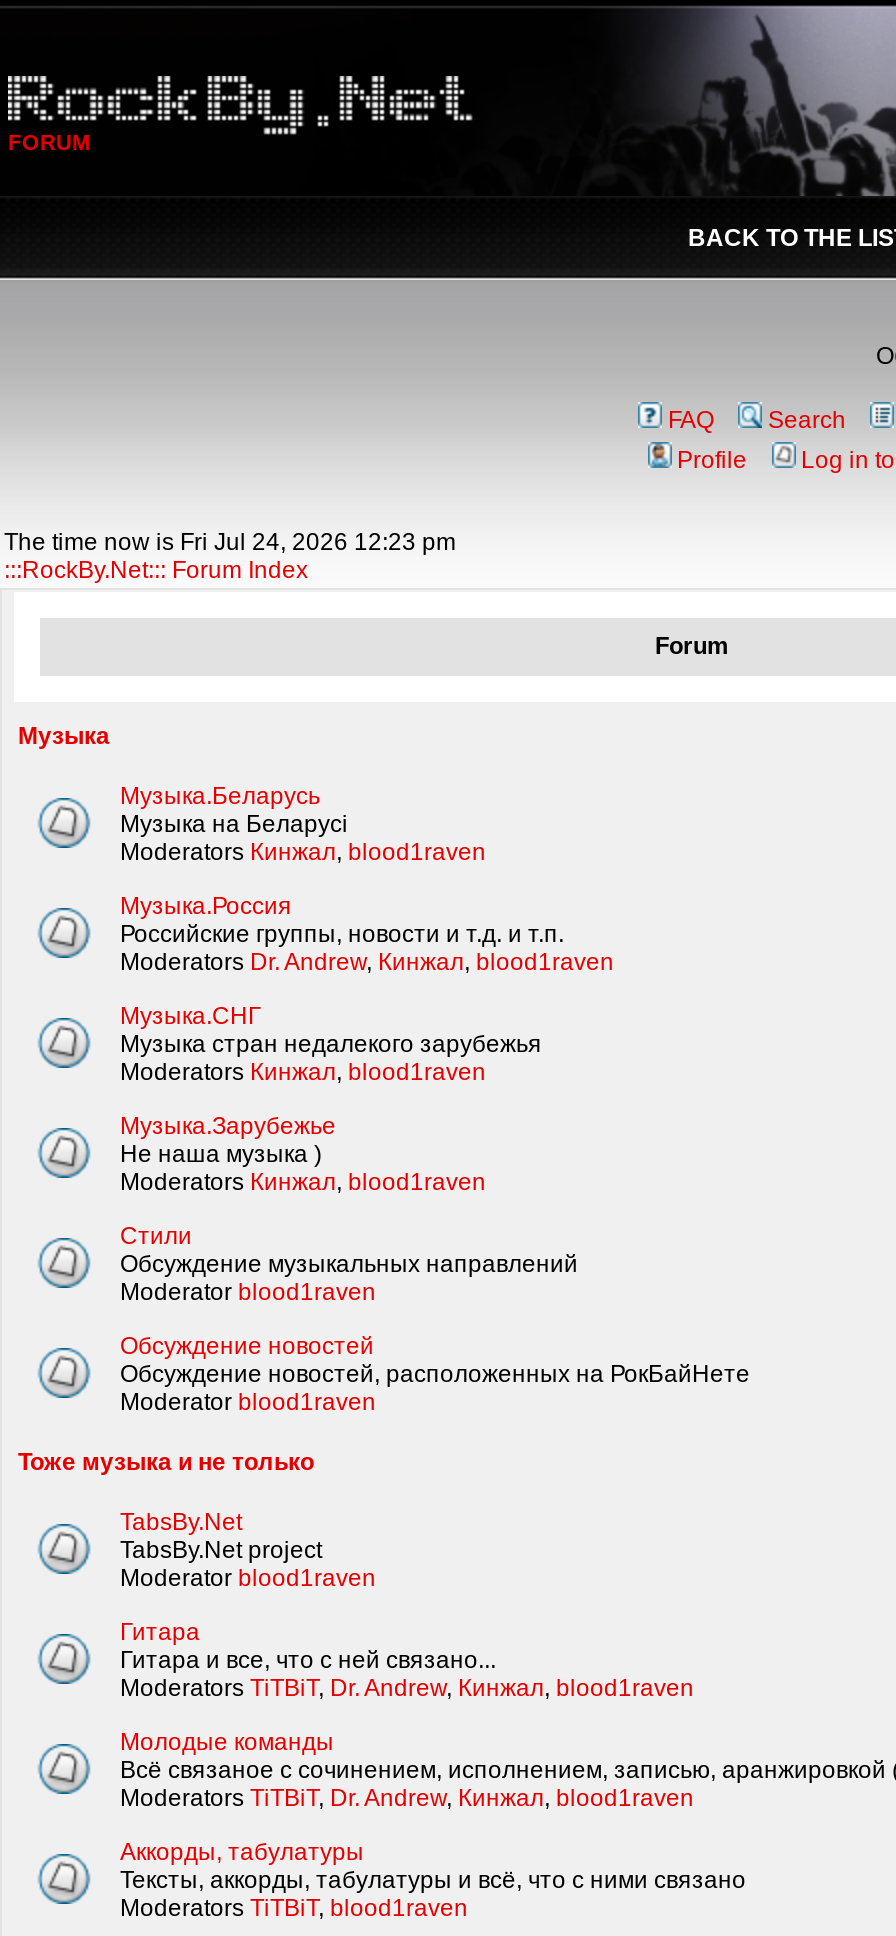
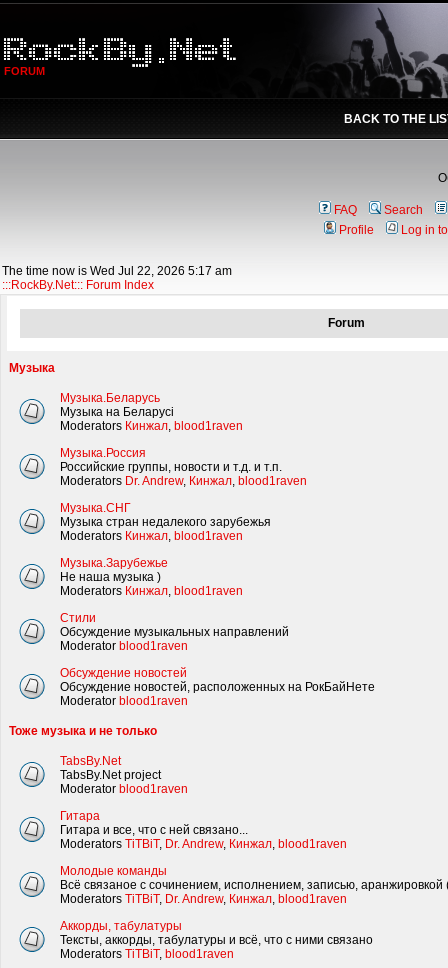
[4,528,456,556] The time now is Fri Jul 24, 2026 12:23 pm -> [2,264,232,278] The time now is Wed Jul 22, 2026 5:17 am

